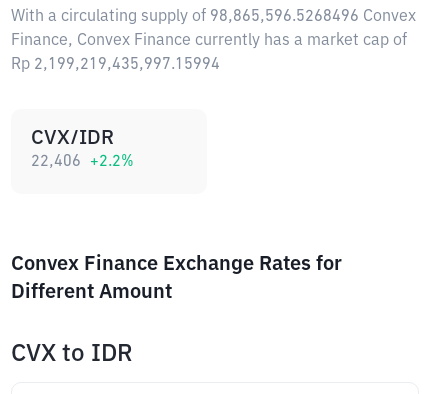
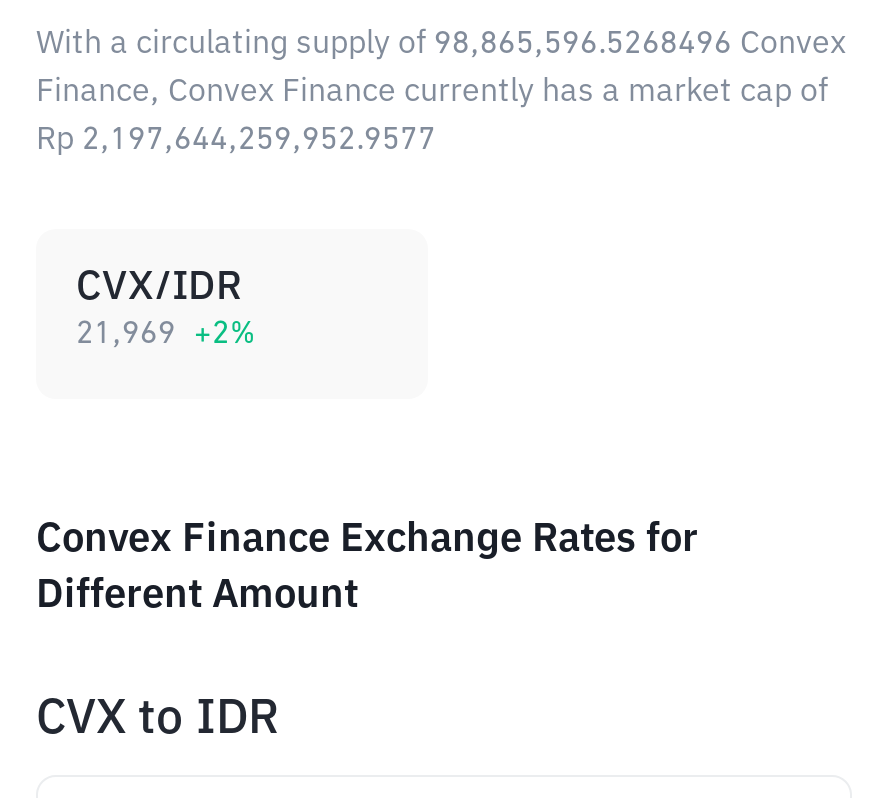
[11,57,220,73] Rp 2,199,219,435,997.15994 -> [36,125,436,157] Rp 2,197,644,259,952.9577
[31,154,134,170] 22,406 +2.2% -> [76,319,256,351] 21,969 +2%

